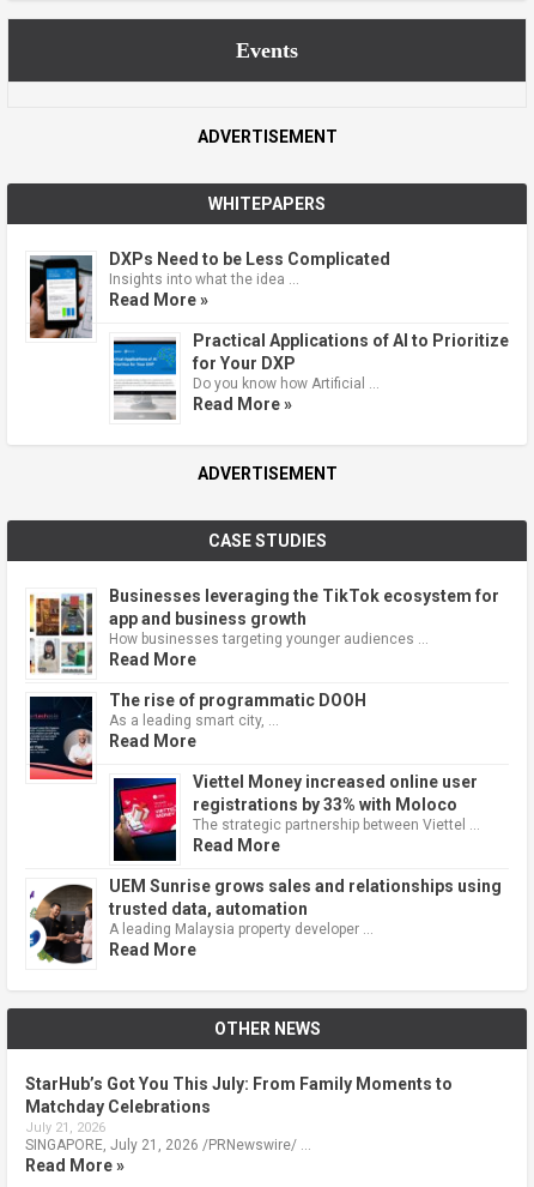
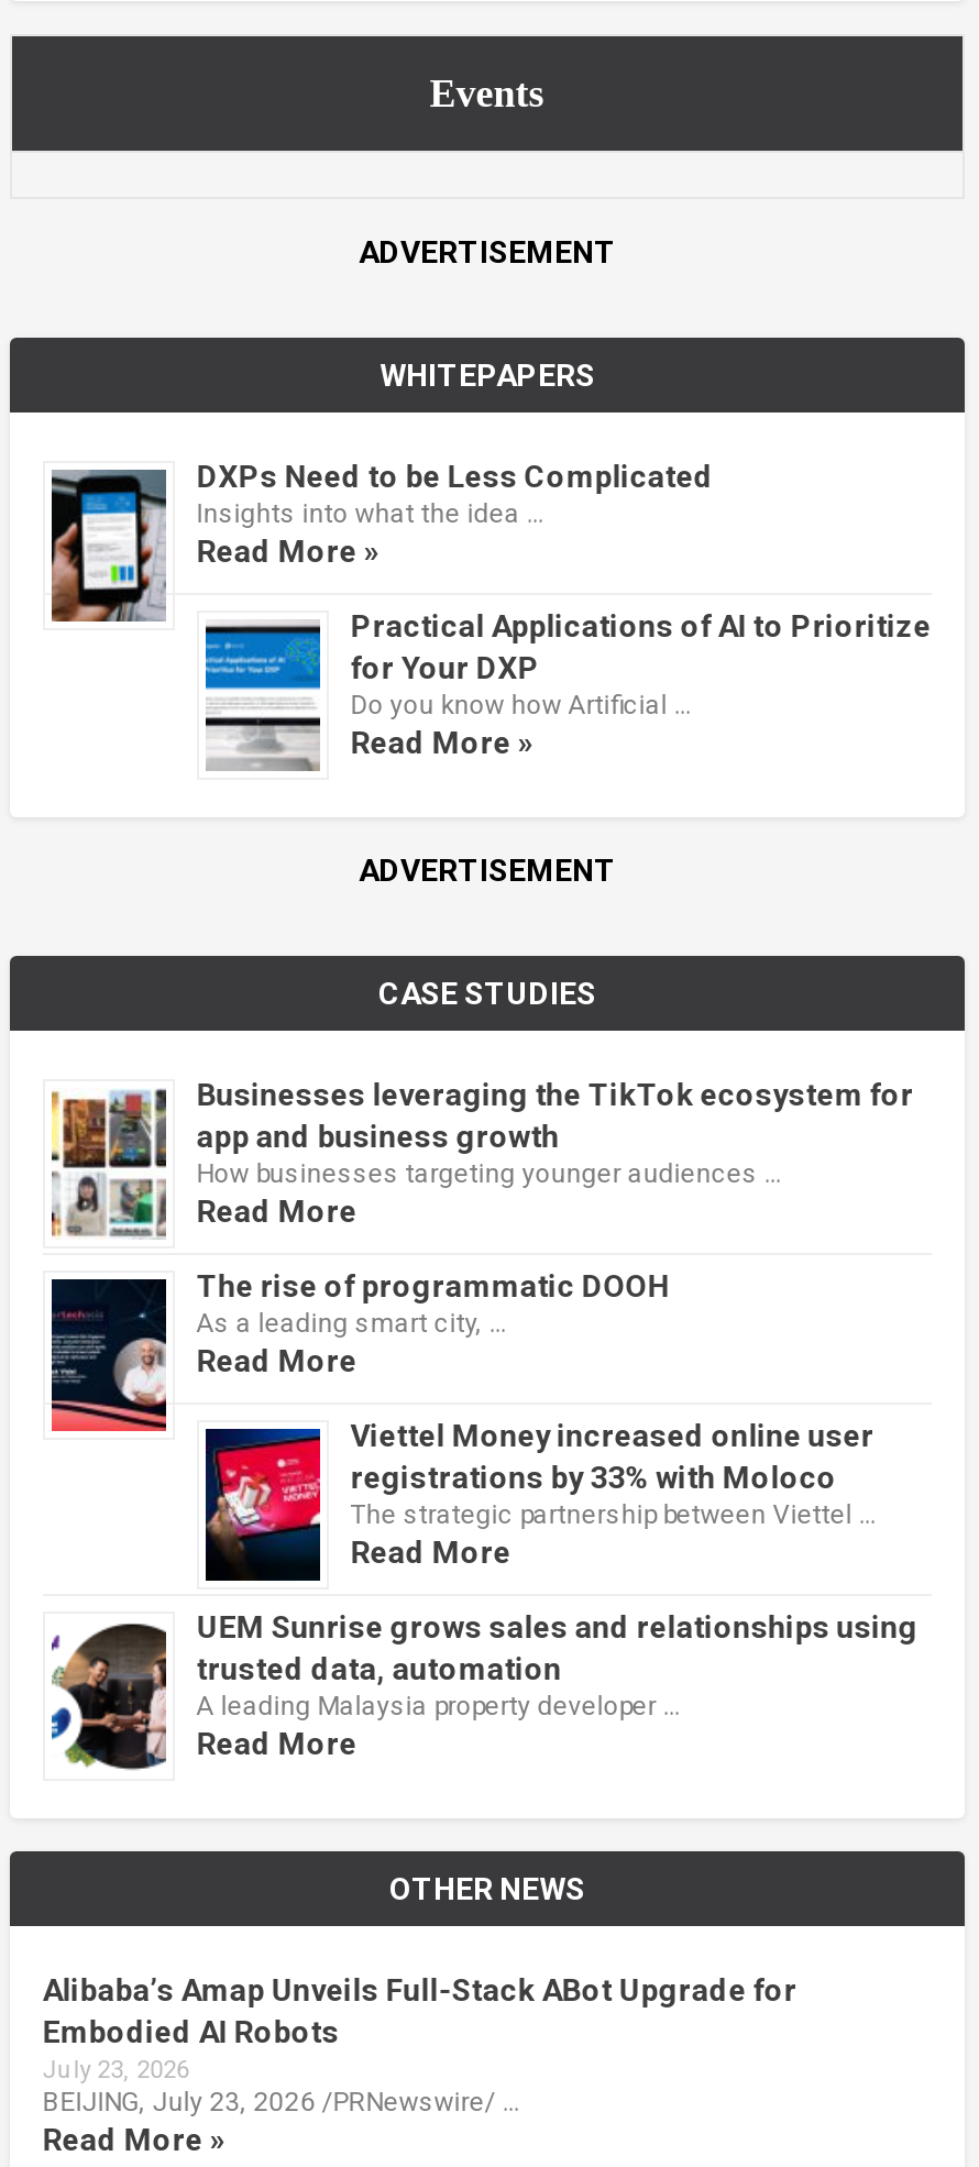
[25,1075,452,1154] StarHub’s Got You This July: From Family Moments to | Matchday Celebrations | July 21, 2026 | SINGAPORE, July 21, 2026 /PRNewswire/ … -> [42,1972,797,2117] Alibaba’s Amap Unveils Full-Stack ABot Upgrade for | Embodied AI Robots | July 23, 2026 | BEIJING, July 23, 2026 /PRNewswire/ …

